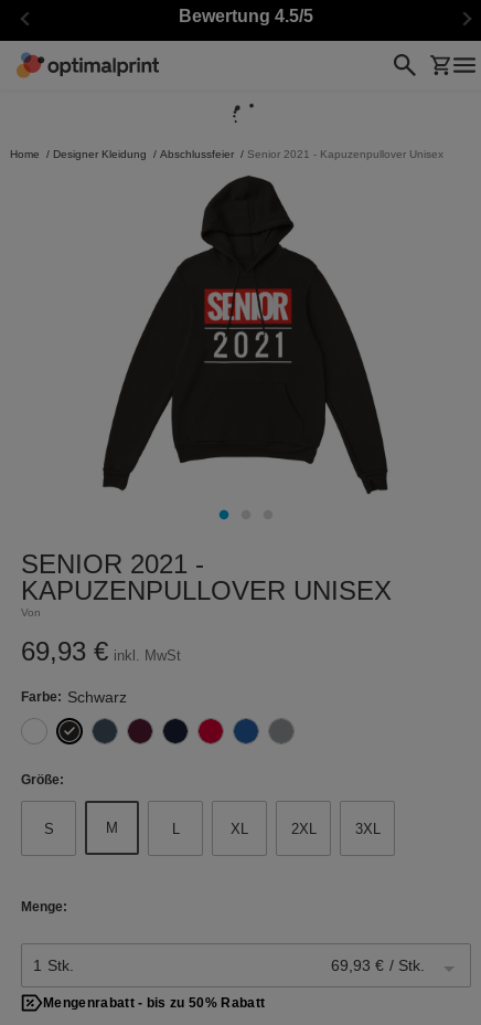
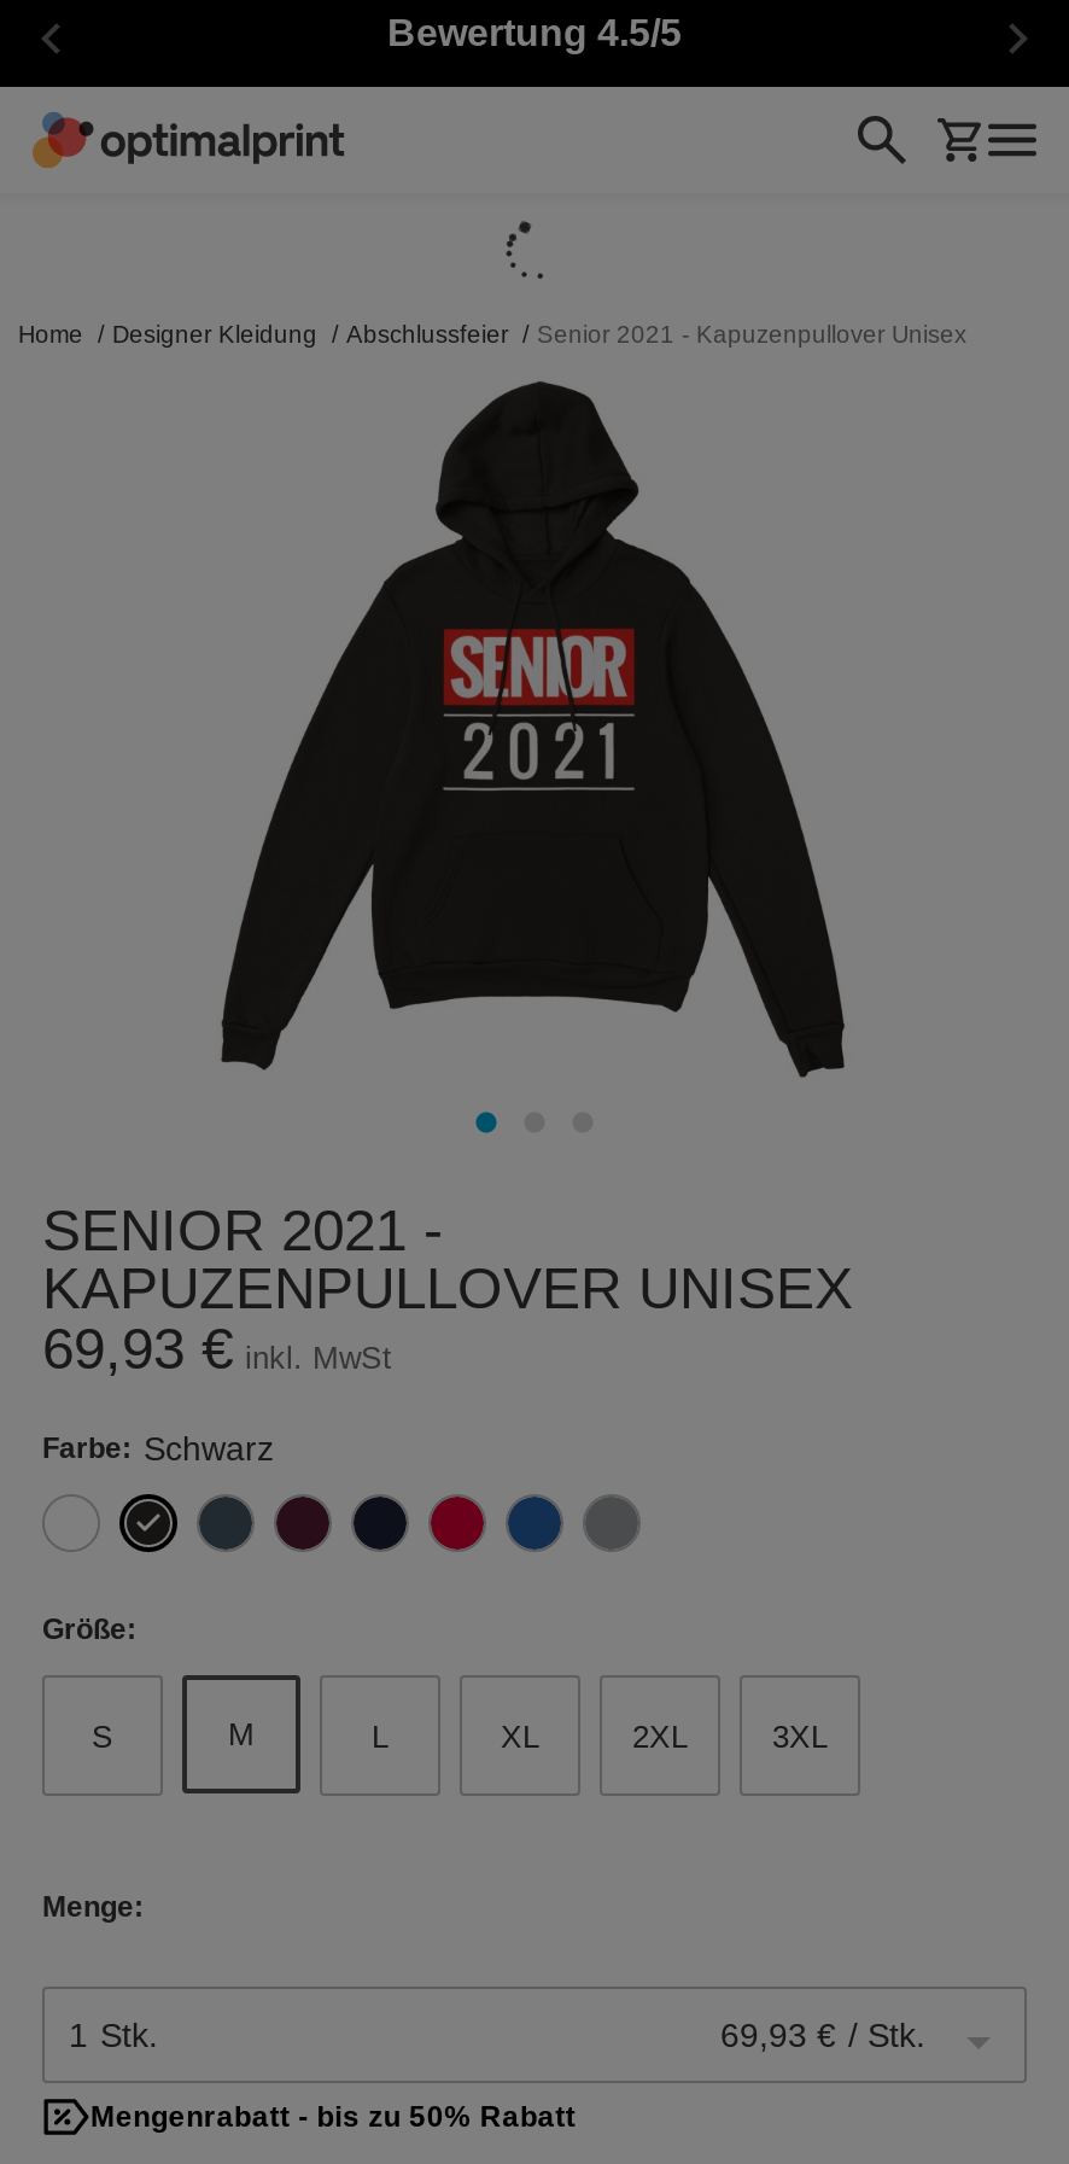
[21,606,41,619] Von -> none

